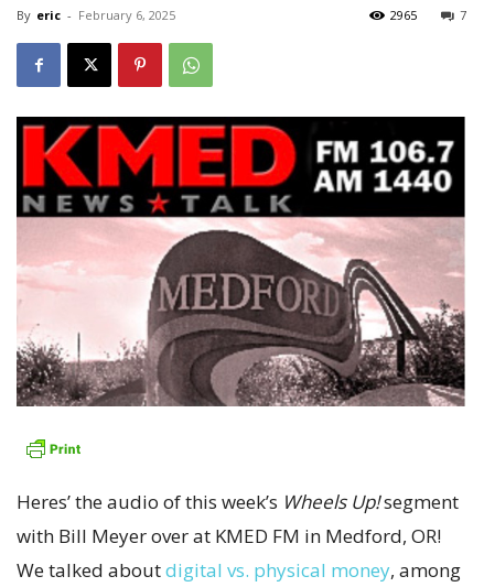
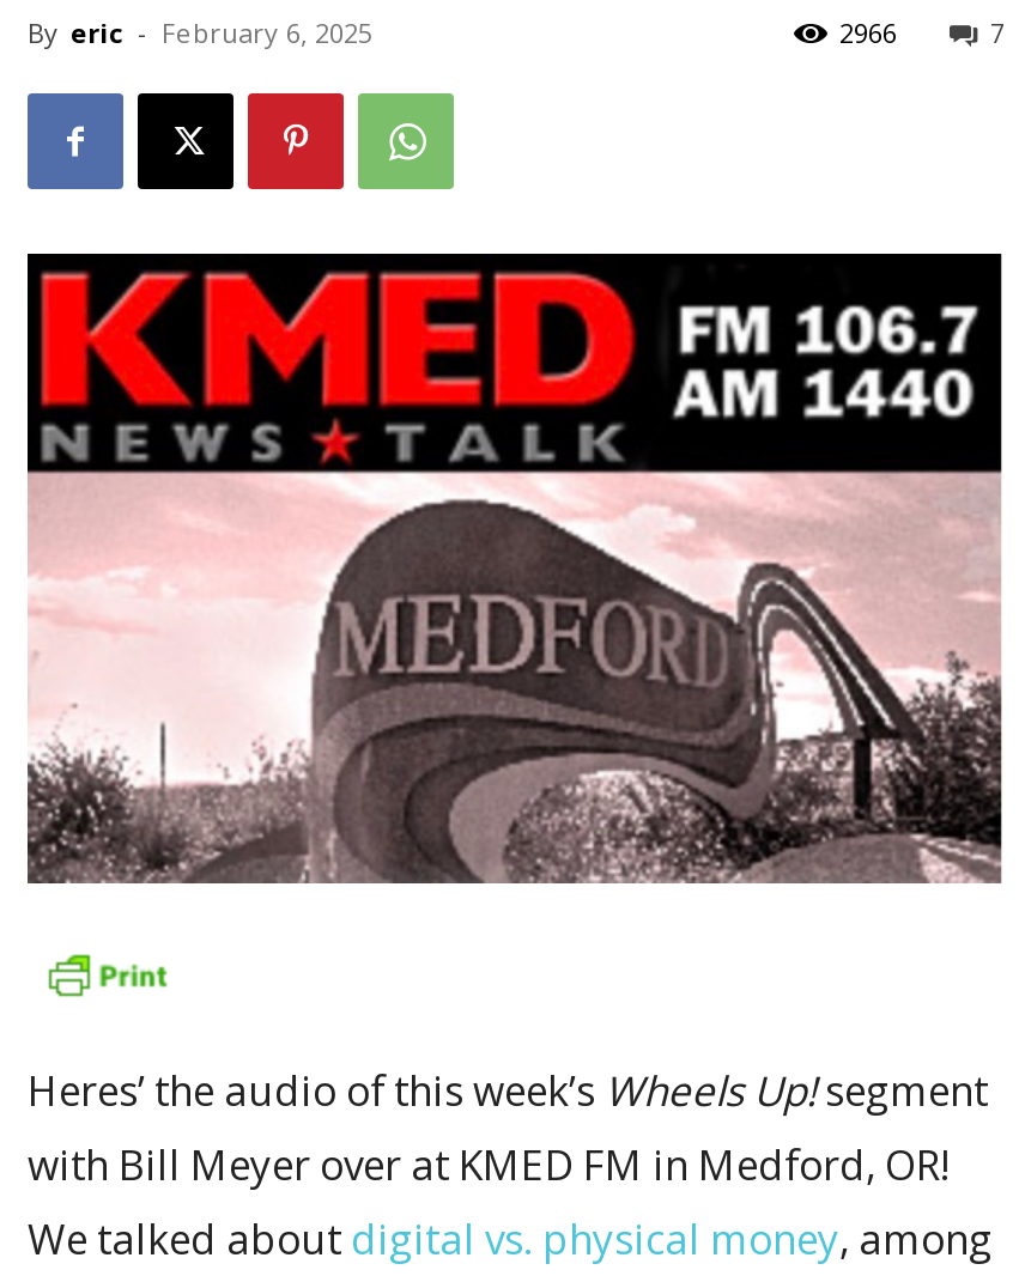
[390,7,417,23] 2965 -> [839,14,897,50] 2966

